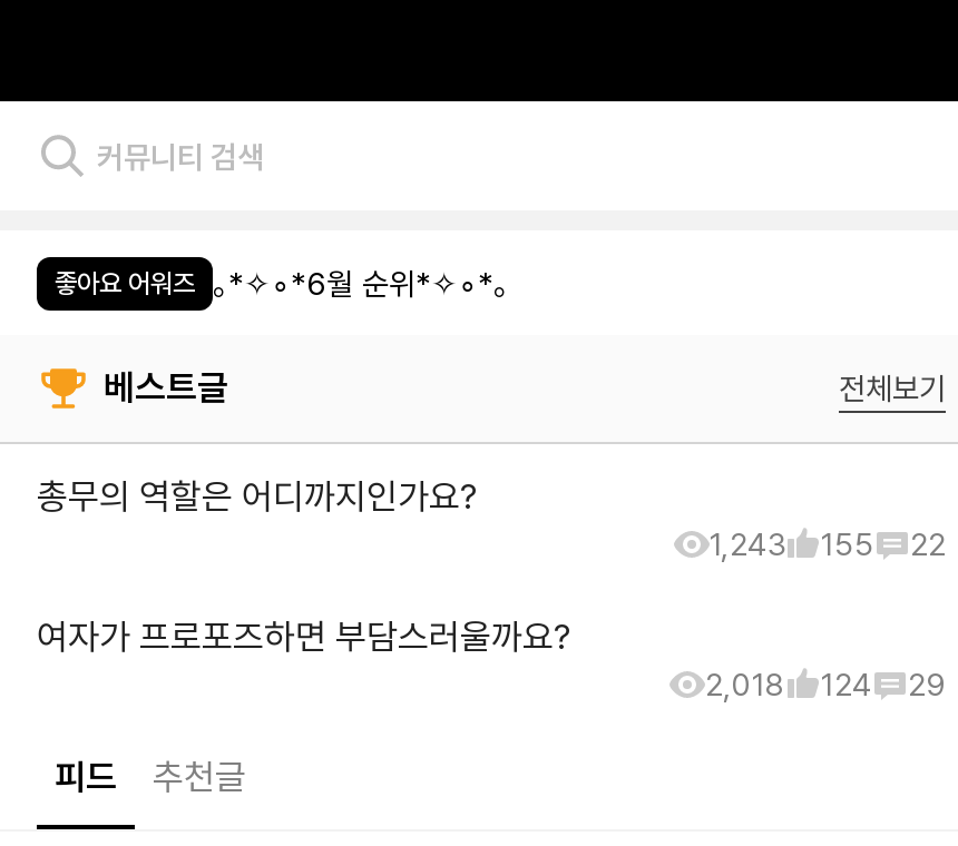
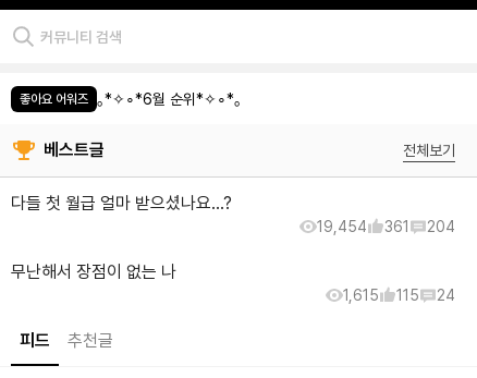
[37,475,946,562] 총무의 역할은 어디까지인가요? | 1,243 | 155 | 22 -> [11,193,455,235] 다들 첫 월급 얼마 받으셨나요...? | 19,454 | 361 | 204
[37,616,946,702] 여자가 프로포즈하면 부담스러울까요? | 2,018 | 124 | 29 -> [11,261,455,304] 무난해서 장점이 없는 나 | 1,615 | 115 | 24

